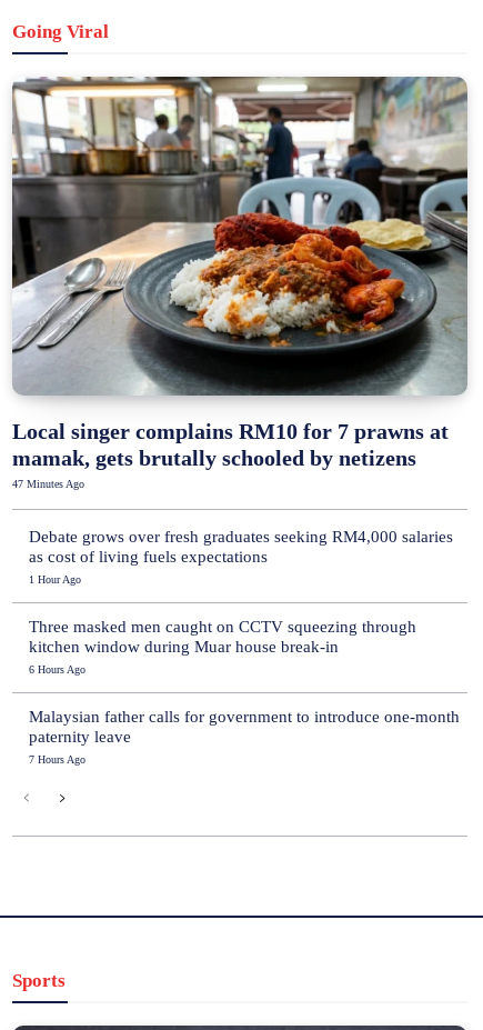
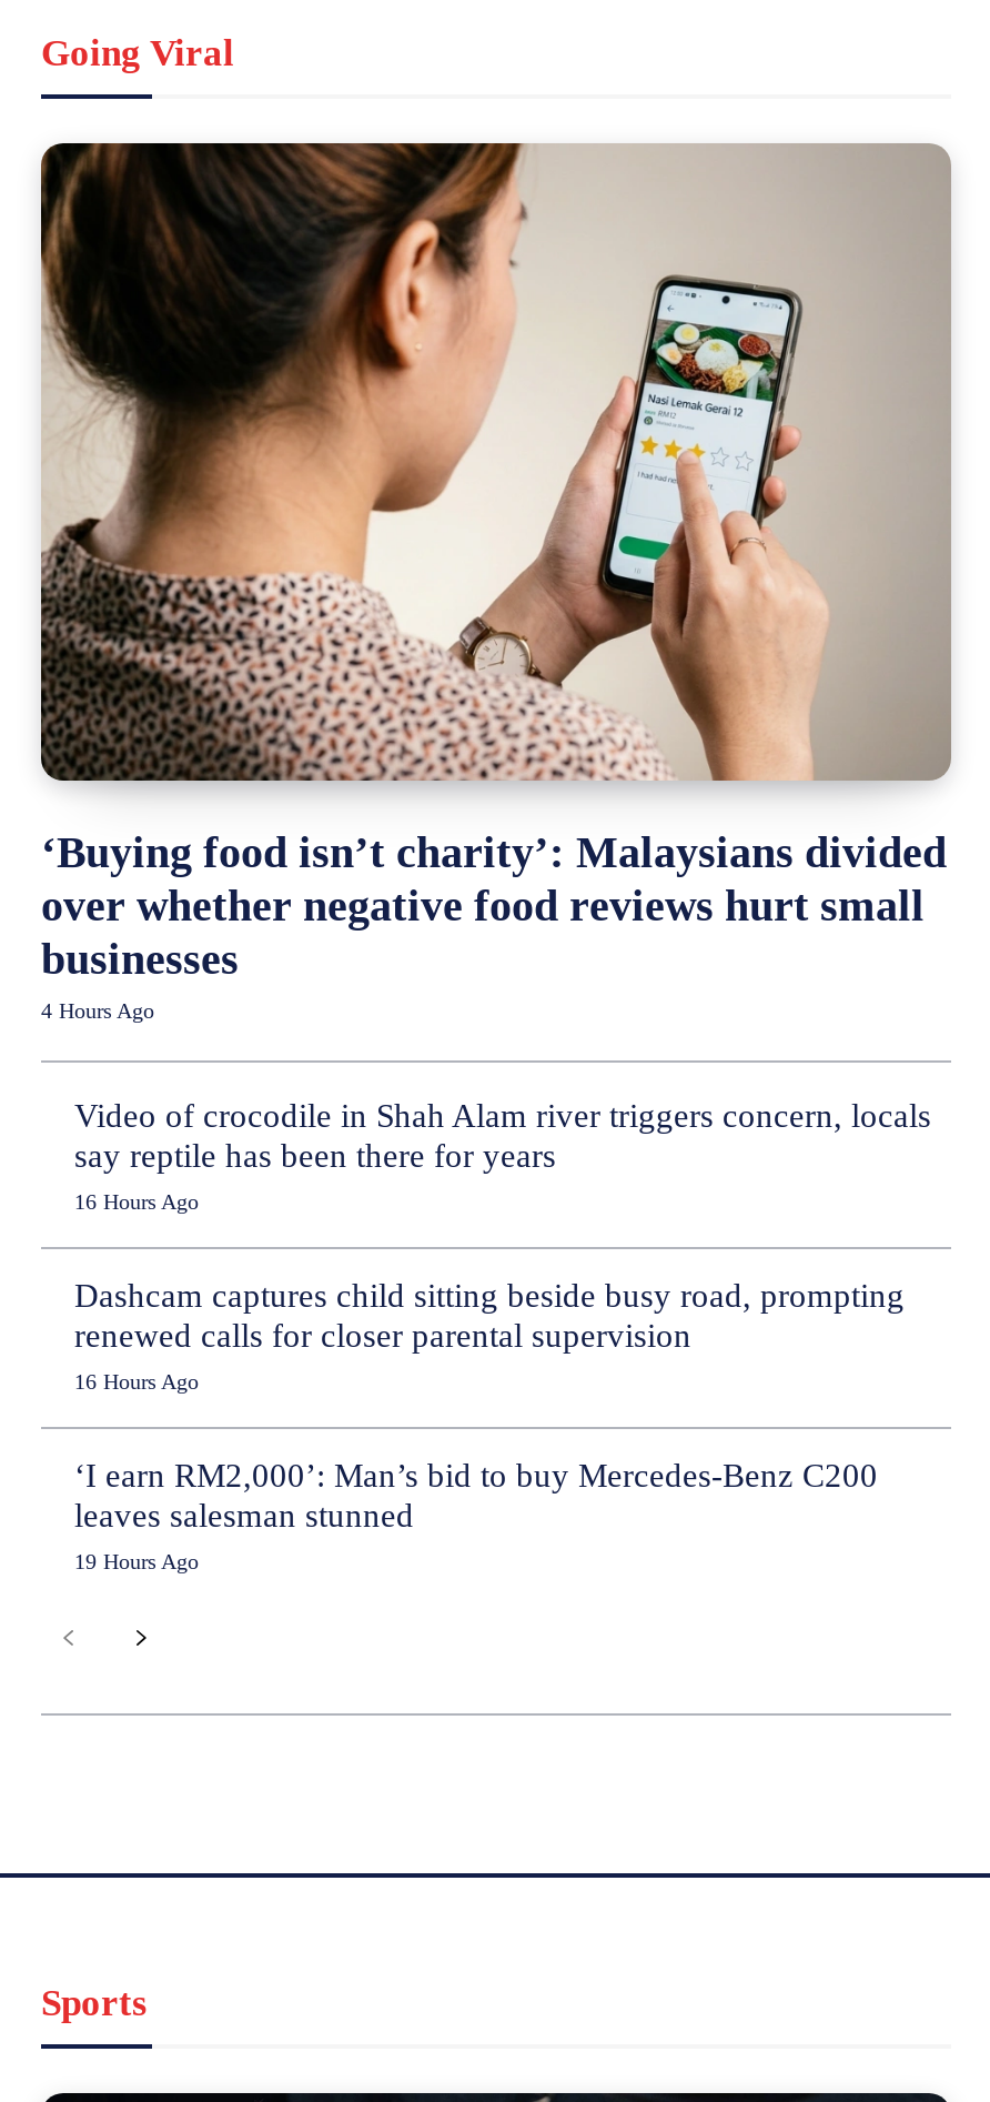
[11,76,467,490] [image] | Local singer complains RM10 for 7 prawns at | mamak, gets brutally schooled by netizens | 47 Minutes Ago -> [39,141,949,1023] [image] | ‘Buying food isn’t charity’: Malaysians divided | over whether negative food reviews hurt small | businesses | 4 Hours Ago
[29,528,453,586] Debate grows over fresh graduates seeking RM4,000 salaries | as cost of living fuels expectations | 1 Hour Ago -> [74,1099,931,1214] Video of crocodile in Shah Alam river triggers concern, locals | say reptile has been there for years | 16 Hours Ago
[29,618,416,676] Three masked men caught on CCTV squeezing through | kitchen window during Muar house break-in | 6 Hours Ago -> [74,1279,905,1394] Dashcam captures child sitting beside busy road, prompting | renewed calls for closer parental supervision | 16 Hours Ago
[29,708,460,766] Malaysian father calls for government to introduce one-month | paternity leave | 7 Hours Ago -> [74,1458,878,1574] ‘I earn RM2,000’: Man’s bid to buy Mercedes-Benz C200 | leaves salesman stunned | 19 Hours Ago

